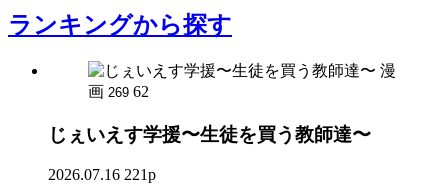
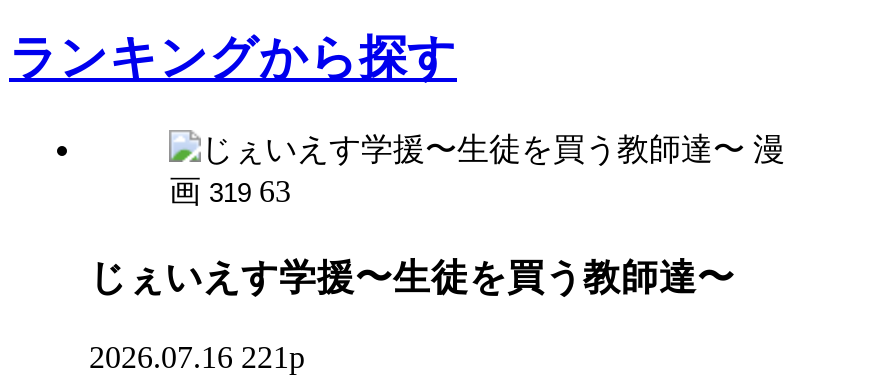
[88,83,149,100] 画 269 62 -> [169,174,291,208] 画 319 63

